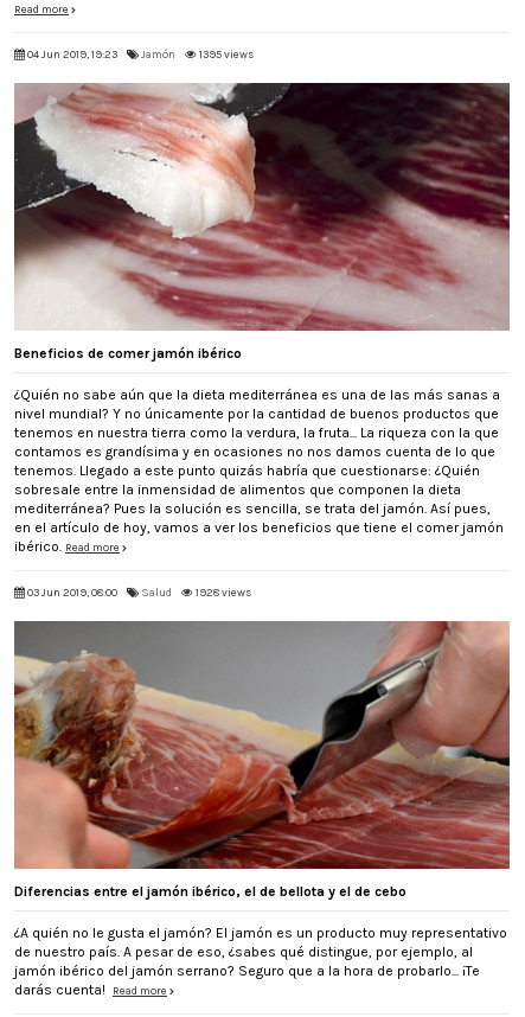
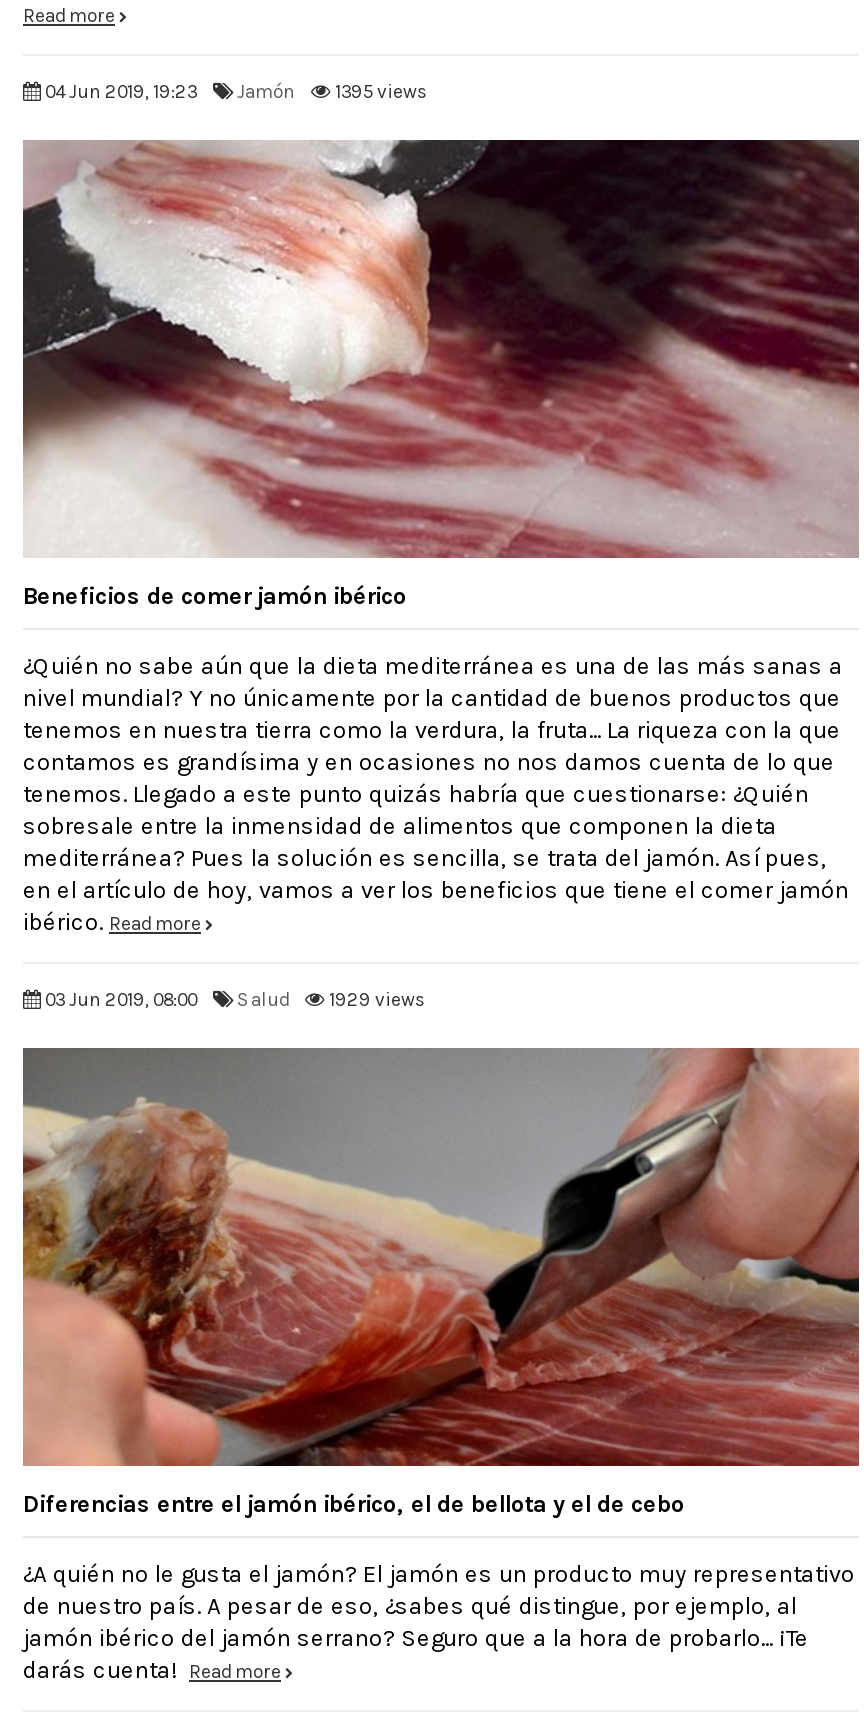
[27,585,251,598] 03 Jun 2019, 08:00 Salud 1928 views -> [45,988,425,1010] 03 Jun 2019, 08:00 Salud 1929 views

